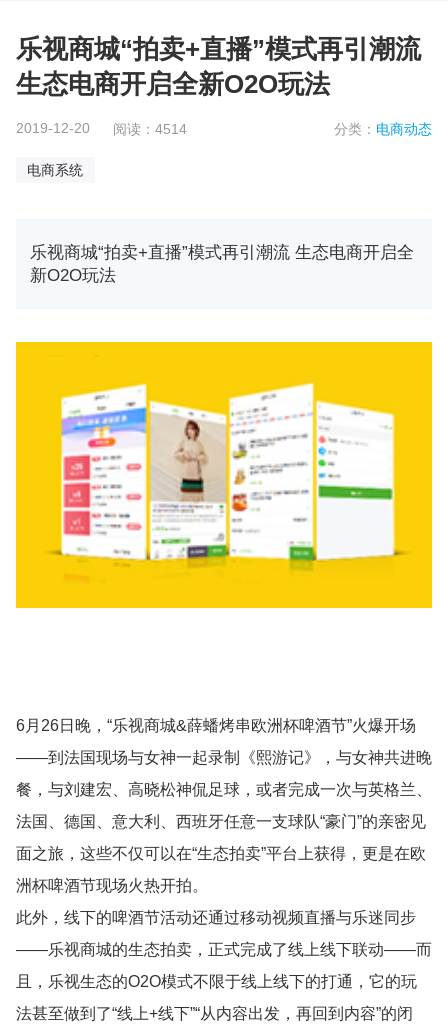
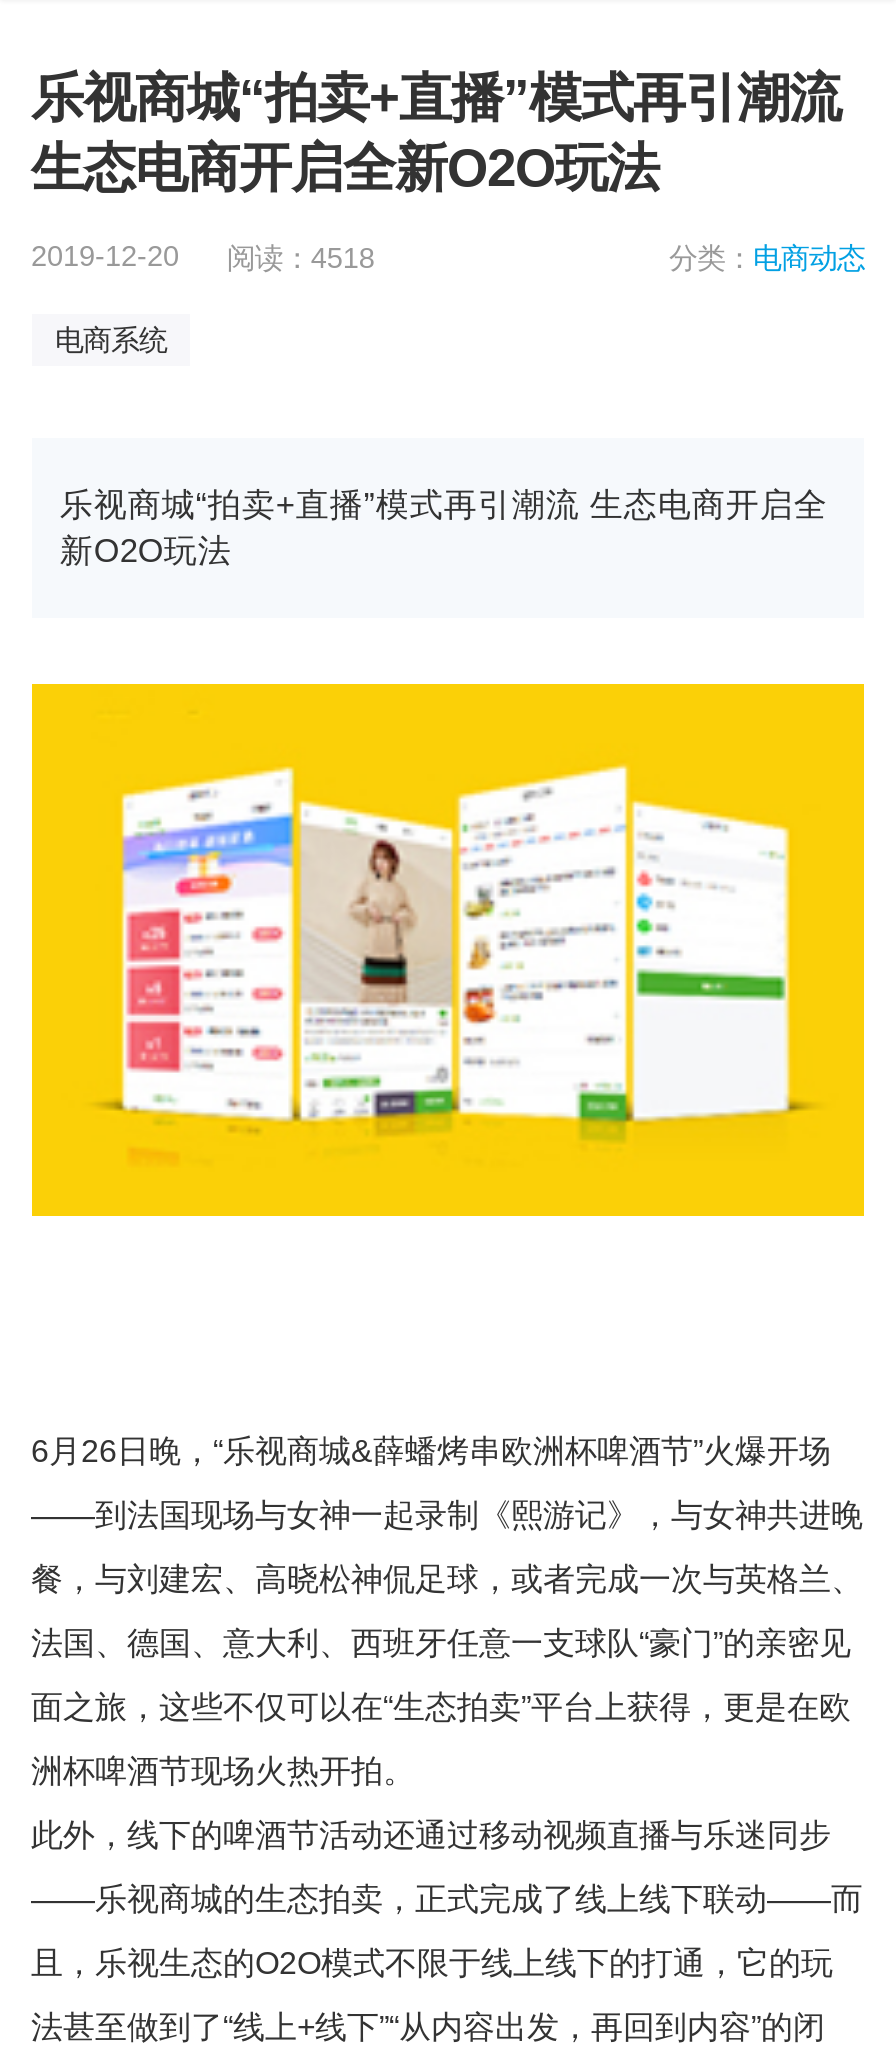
[15,120,187,137] 2019-12-20 阅读：4514 -> [31,239,375,273] 2019-12-20 阅读：4518

